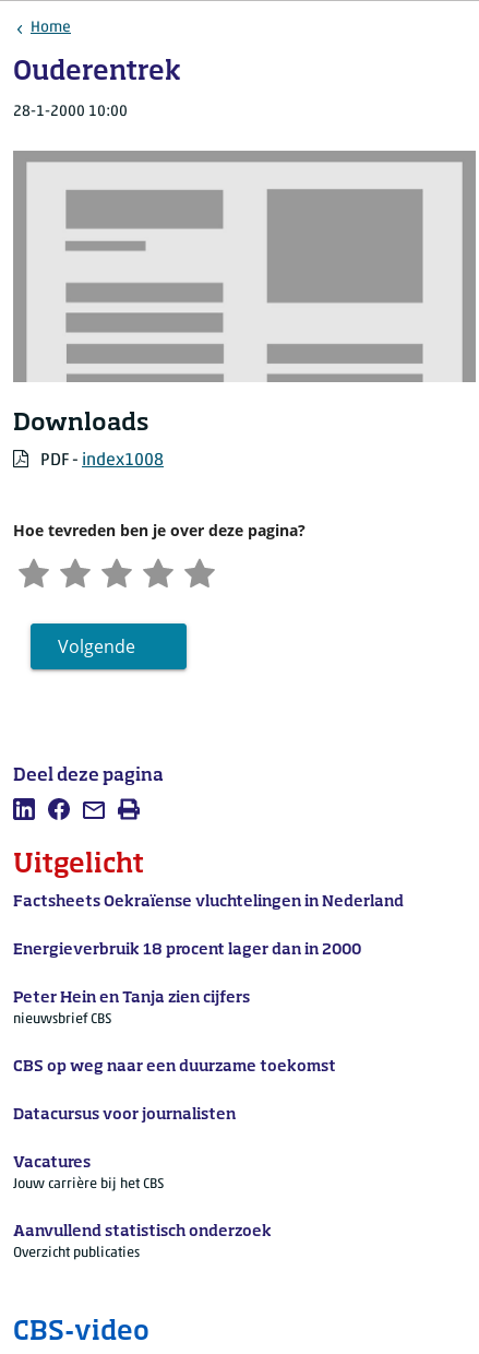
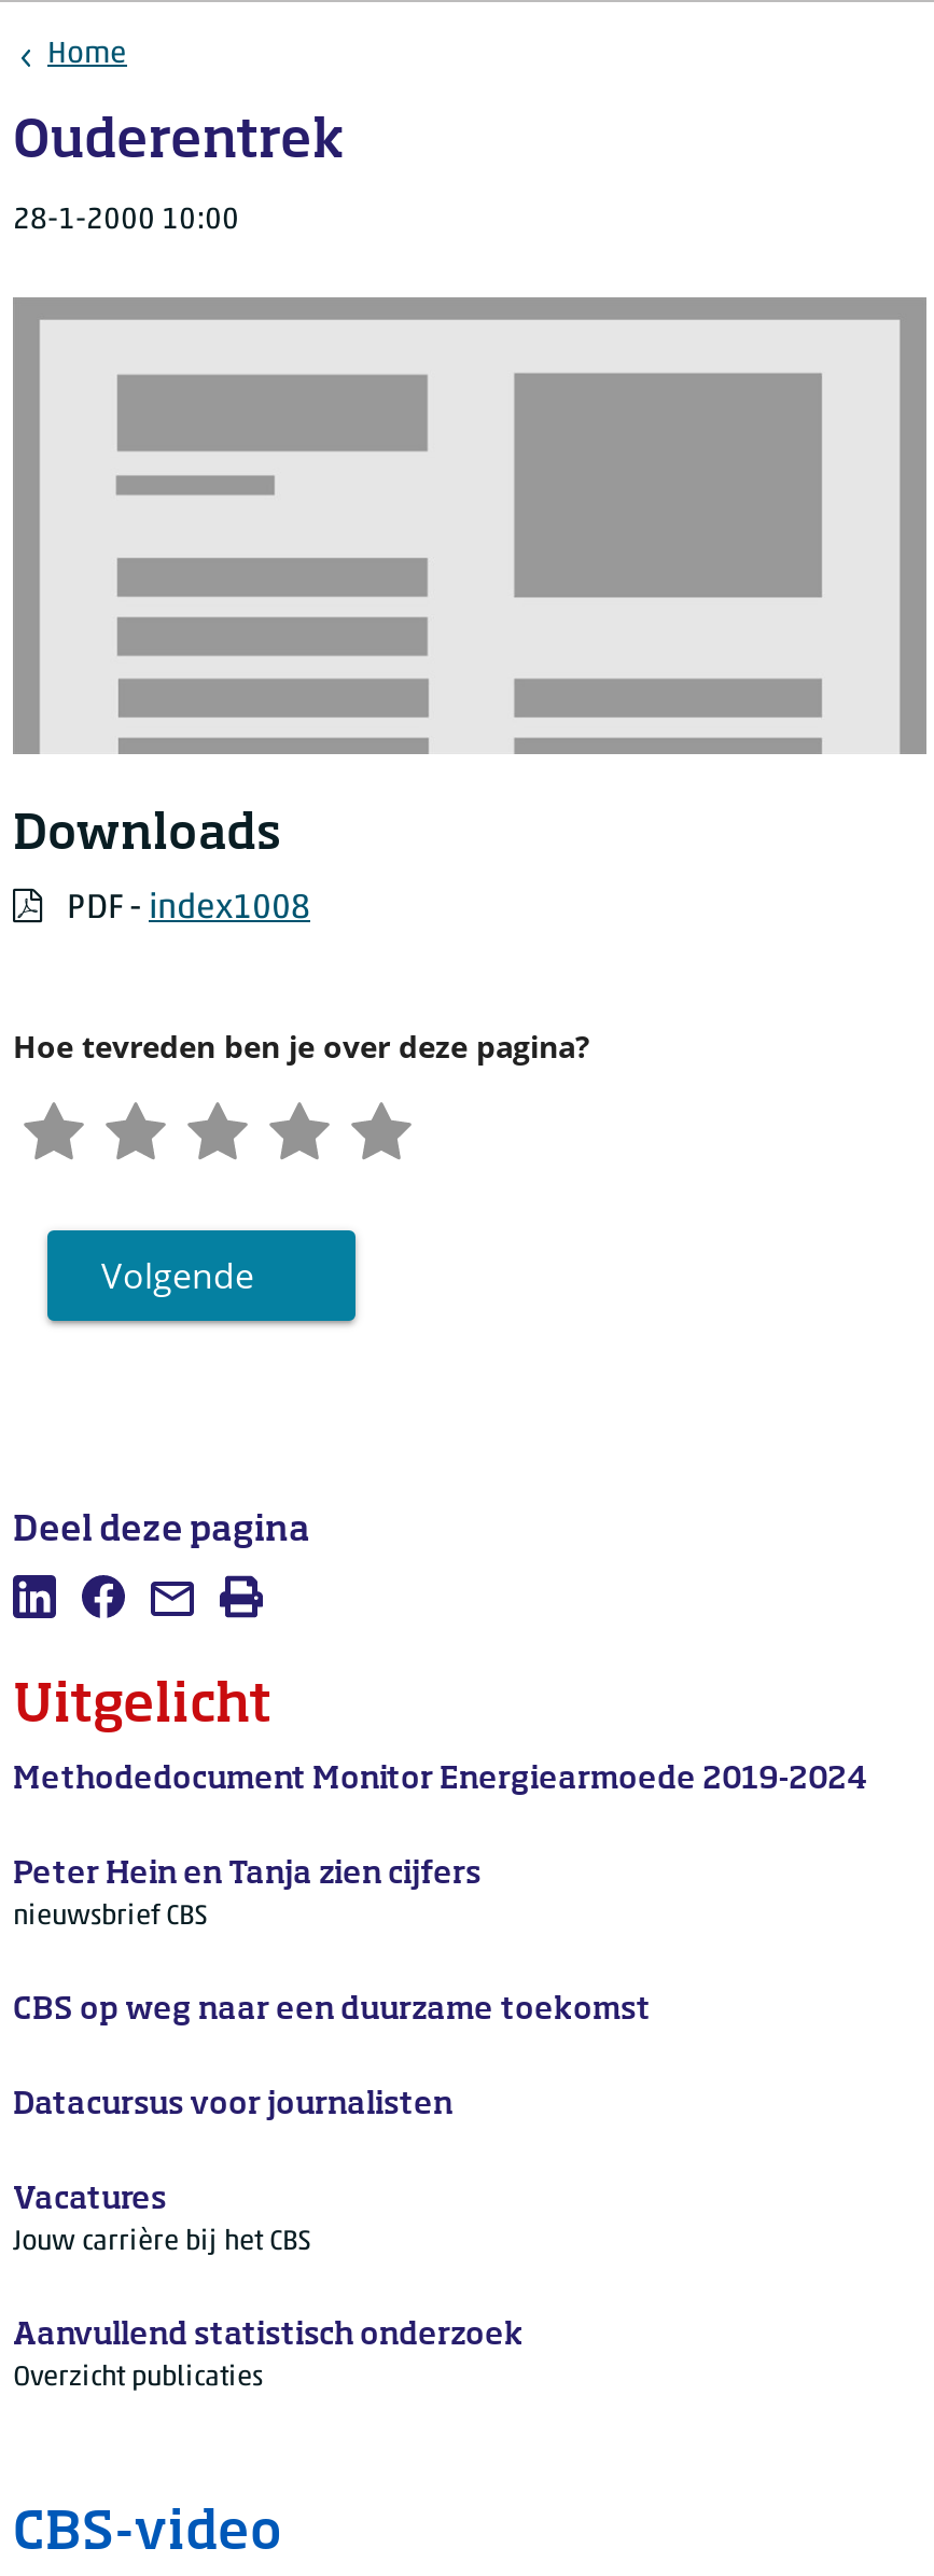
[13,894,404,957] Factsheets Oekraïense vluchtelingen in Nederland | Energieverbruik 18 procent lager dan in 2000 -> [13,1764,868,1794] Methodedocument Monitor Energiearmoede 2019-2024

